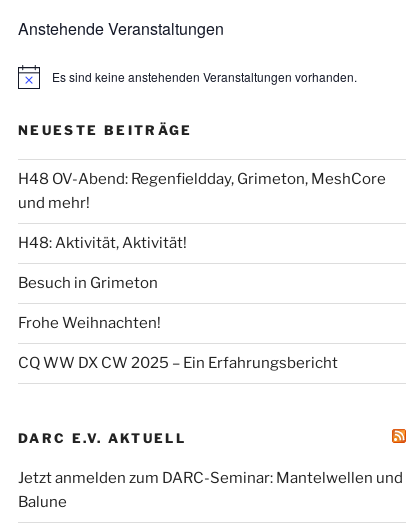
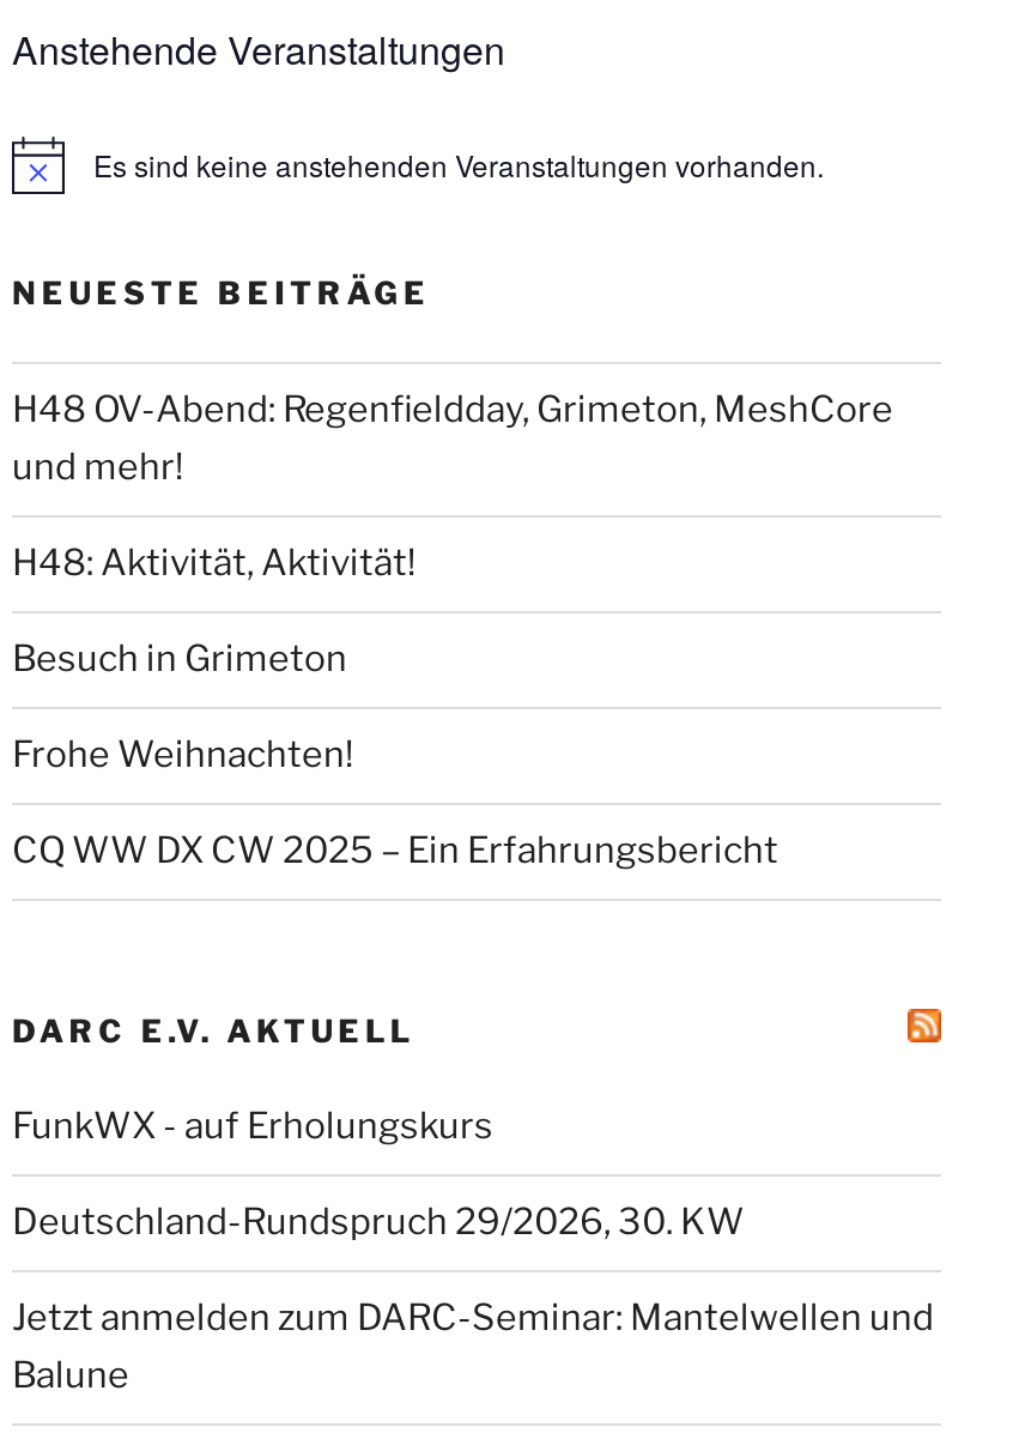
none -> [12,1105,745,1244] FunkWX - auf Erholungskurs | Deutschland-Rundspruch 29/2026, 30. KW

